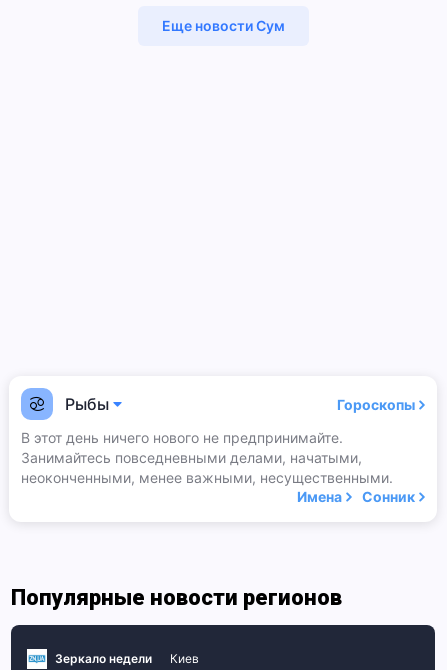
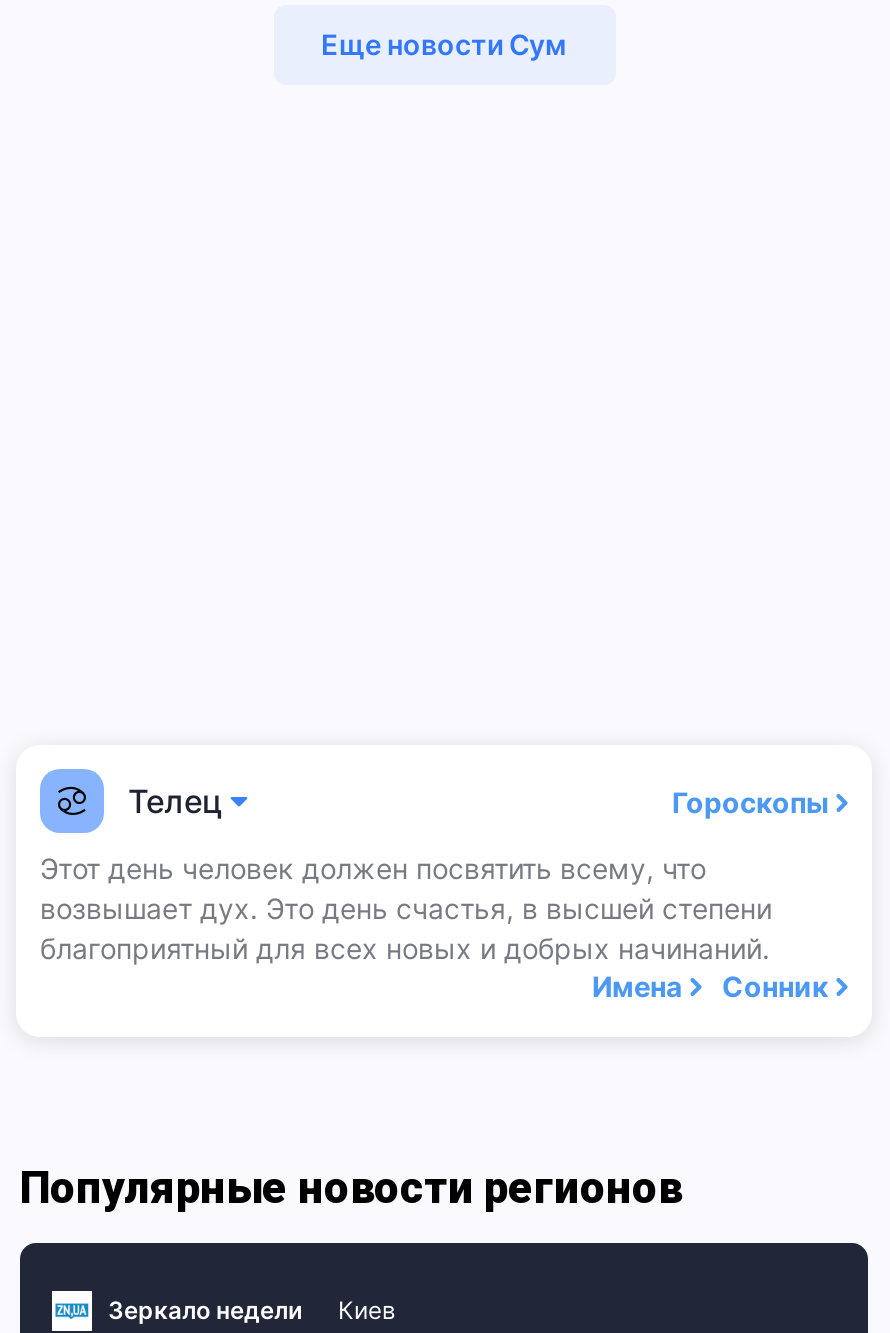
[65,394,109,414] Рыбы -> [128,781,222,821] Телец
[21,429,393,486] В этот день ничего нового не предпринимайте. | Занимайтесь повседневными делами, начатыми, | неоконченными, менее важными, несущественными. -> [40,851,772,965] Этот день человек должен посвятить всему, что | возвышает дух. Это день счастья, в высшей степени | благоприятный для всех новых и добрых начинаний.

